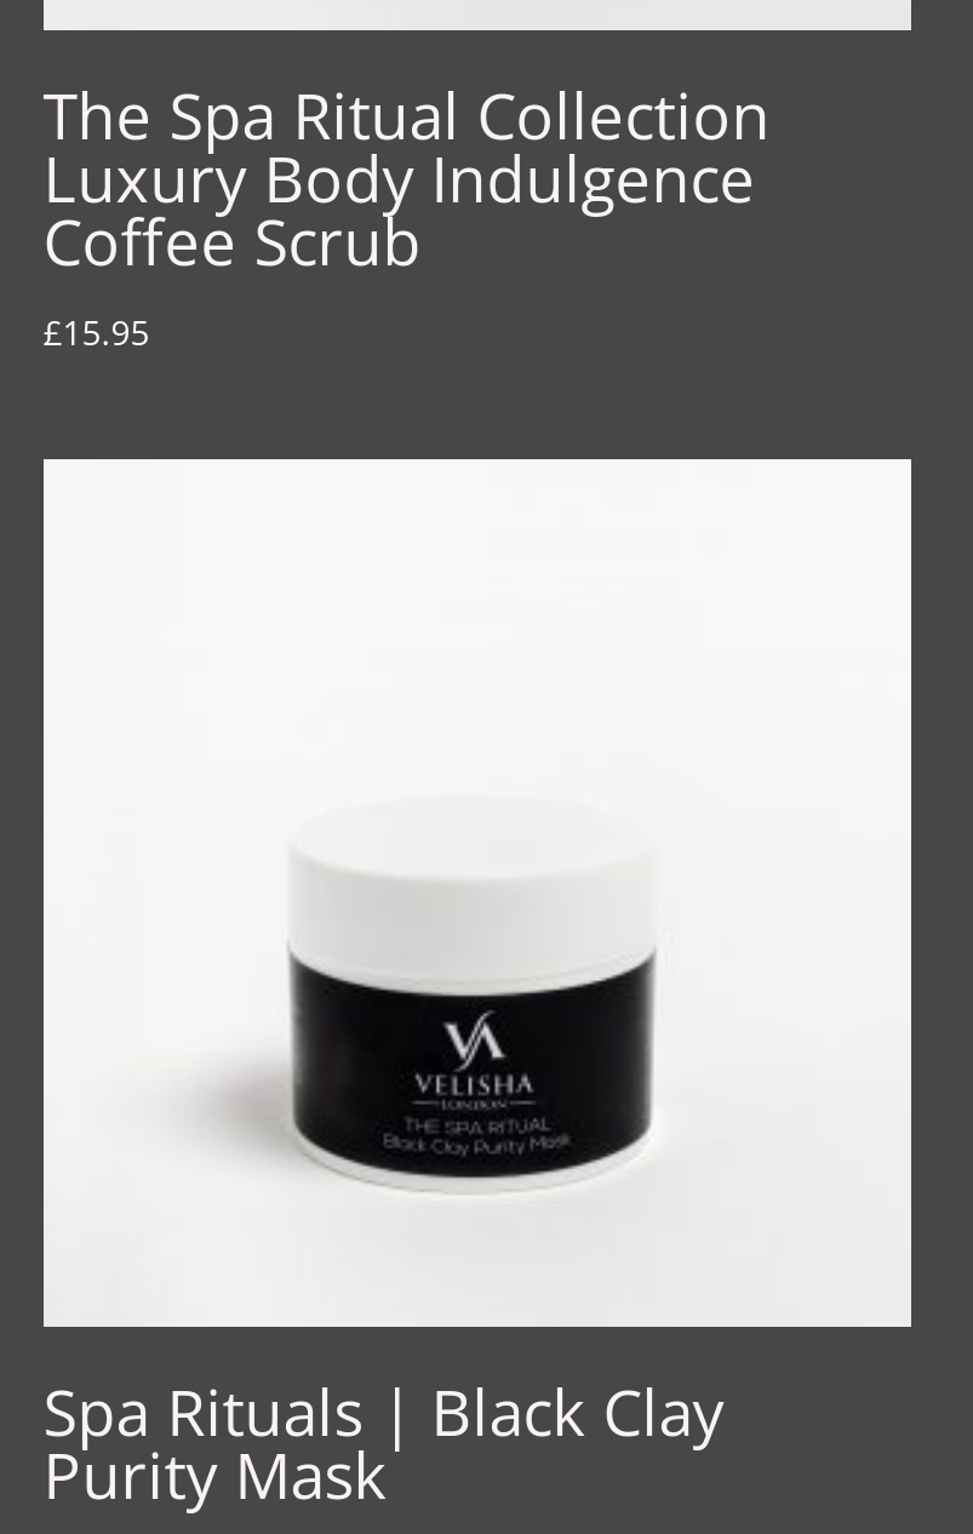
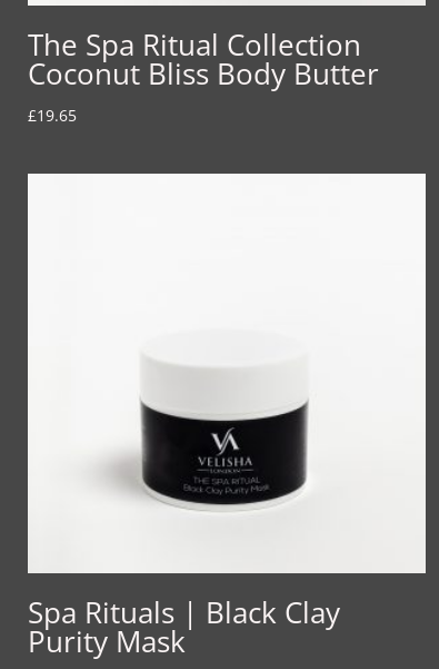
[43,133,756,354] Luxury Body Indulgence | Coffee Scrub | £15.95 -> [28,53,379,126] Coconut Bliss Body Butter | £19.65

